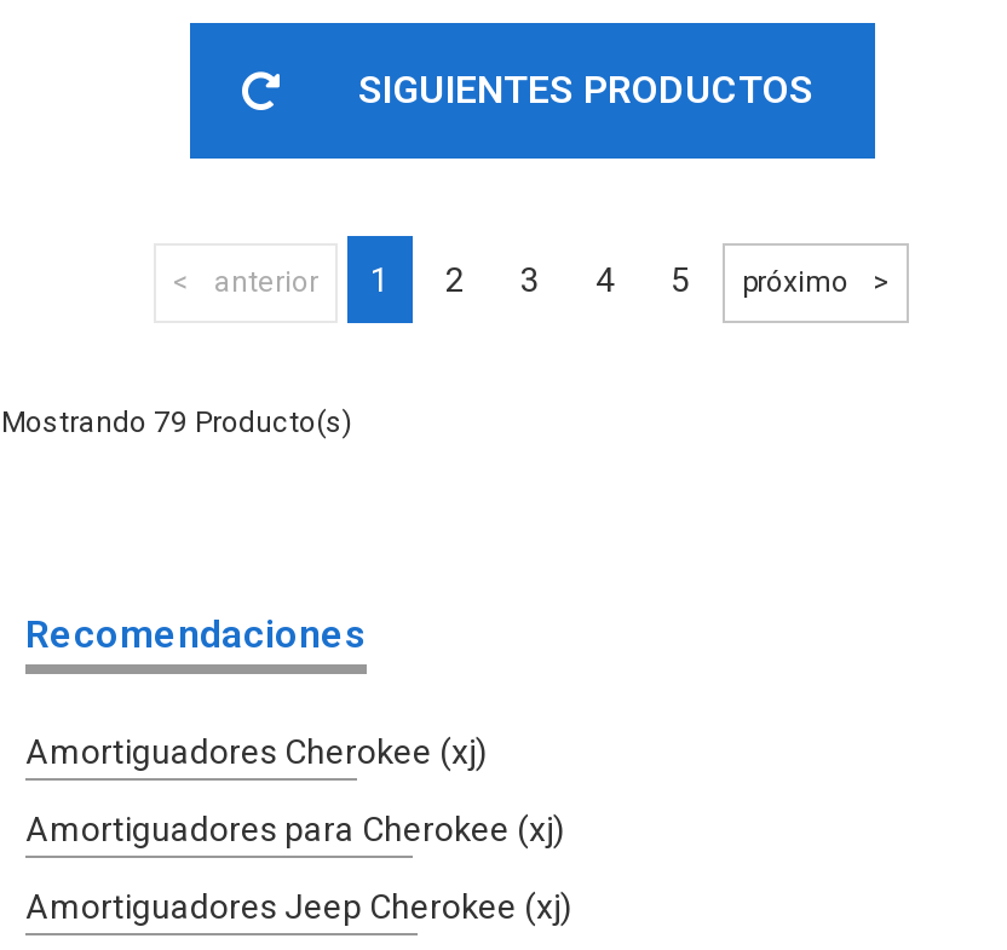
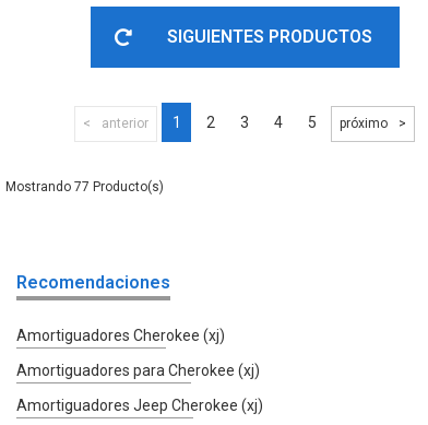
[154,405,188,439] 79 -> [74,179,90,194] 77

